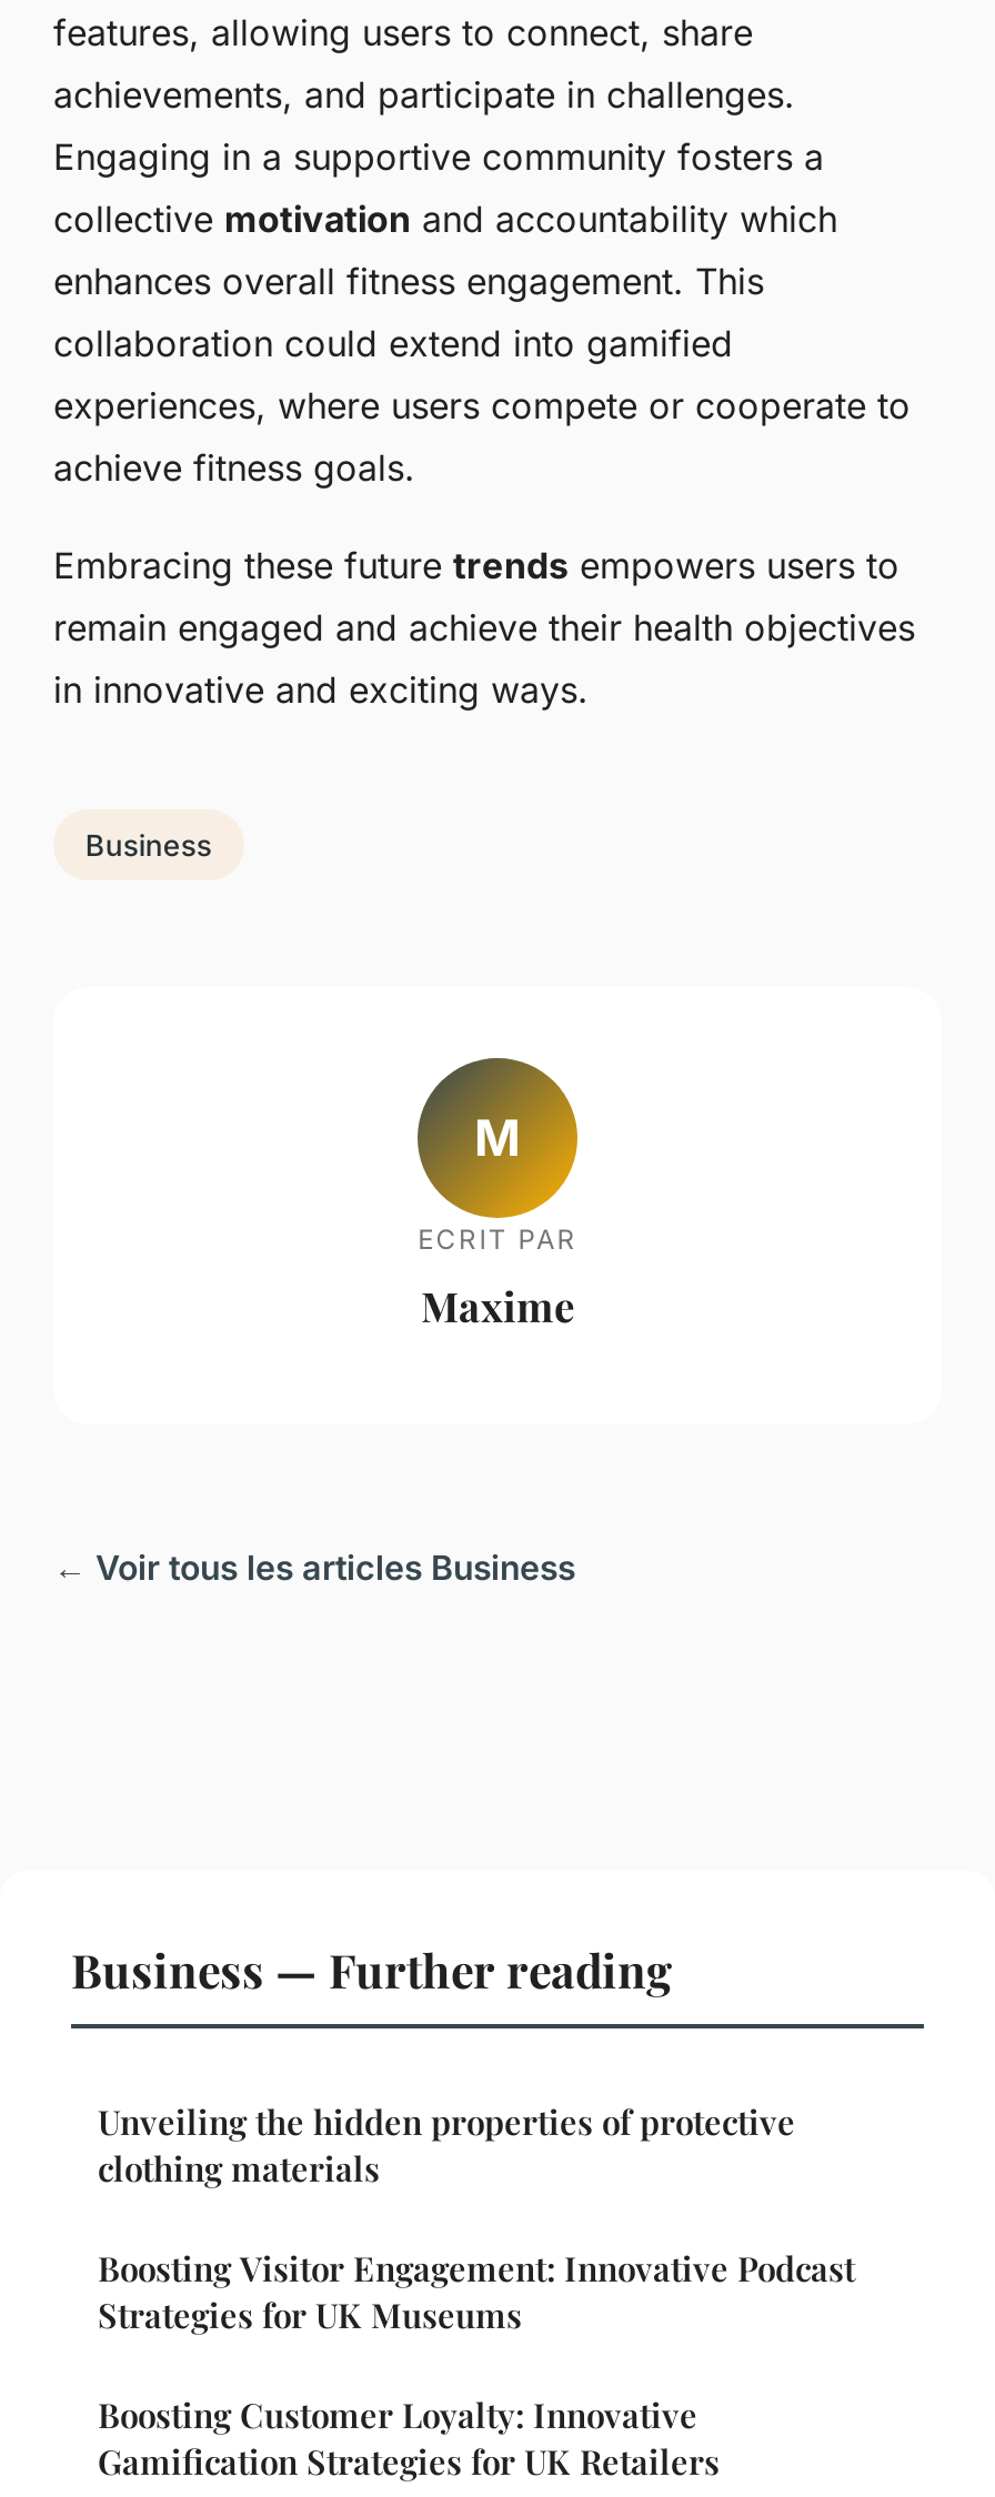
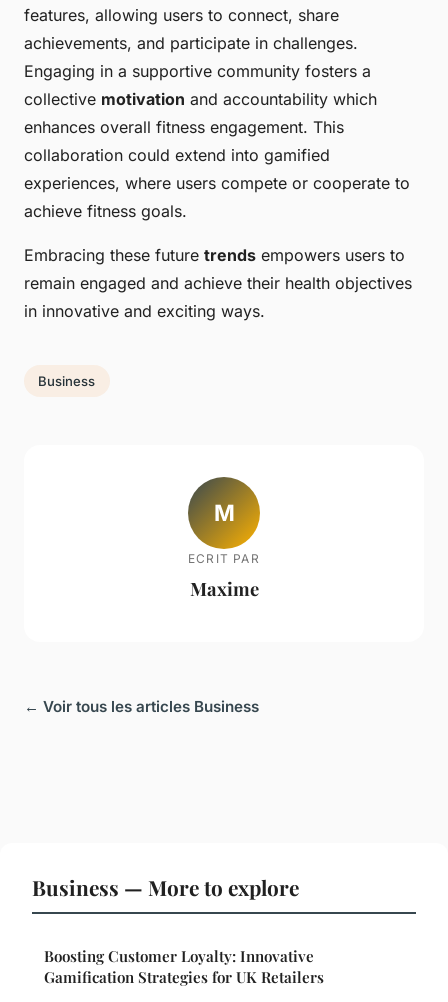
[71,1938,855,2338] Business — Further reading | Unveiling the hidden properties of protective | clothing materials | Boosting Visitor Engagement: Innovative Podcast | Strategies for UK Museums -> [32,873,299,901] Business — More to explore

